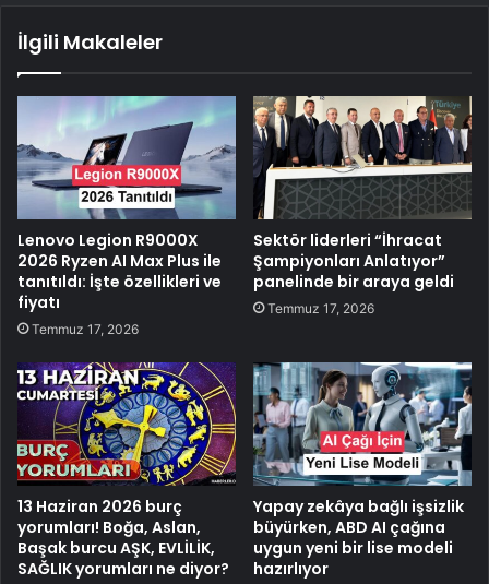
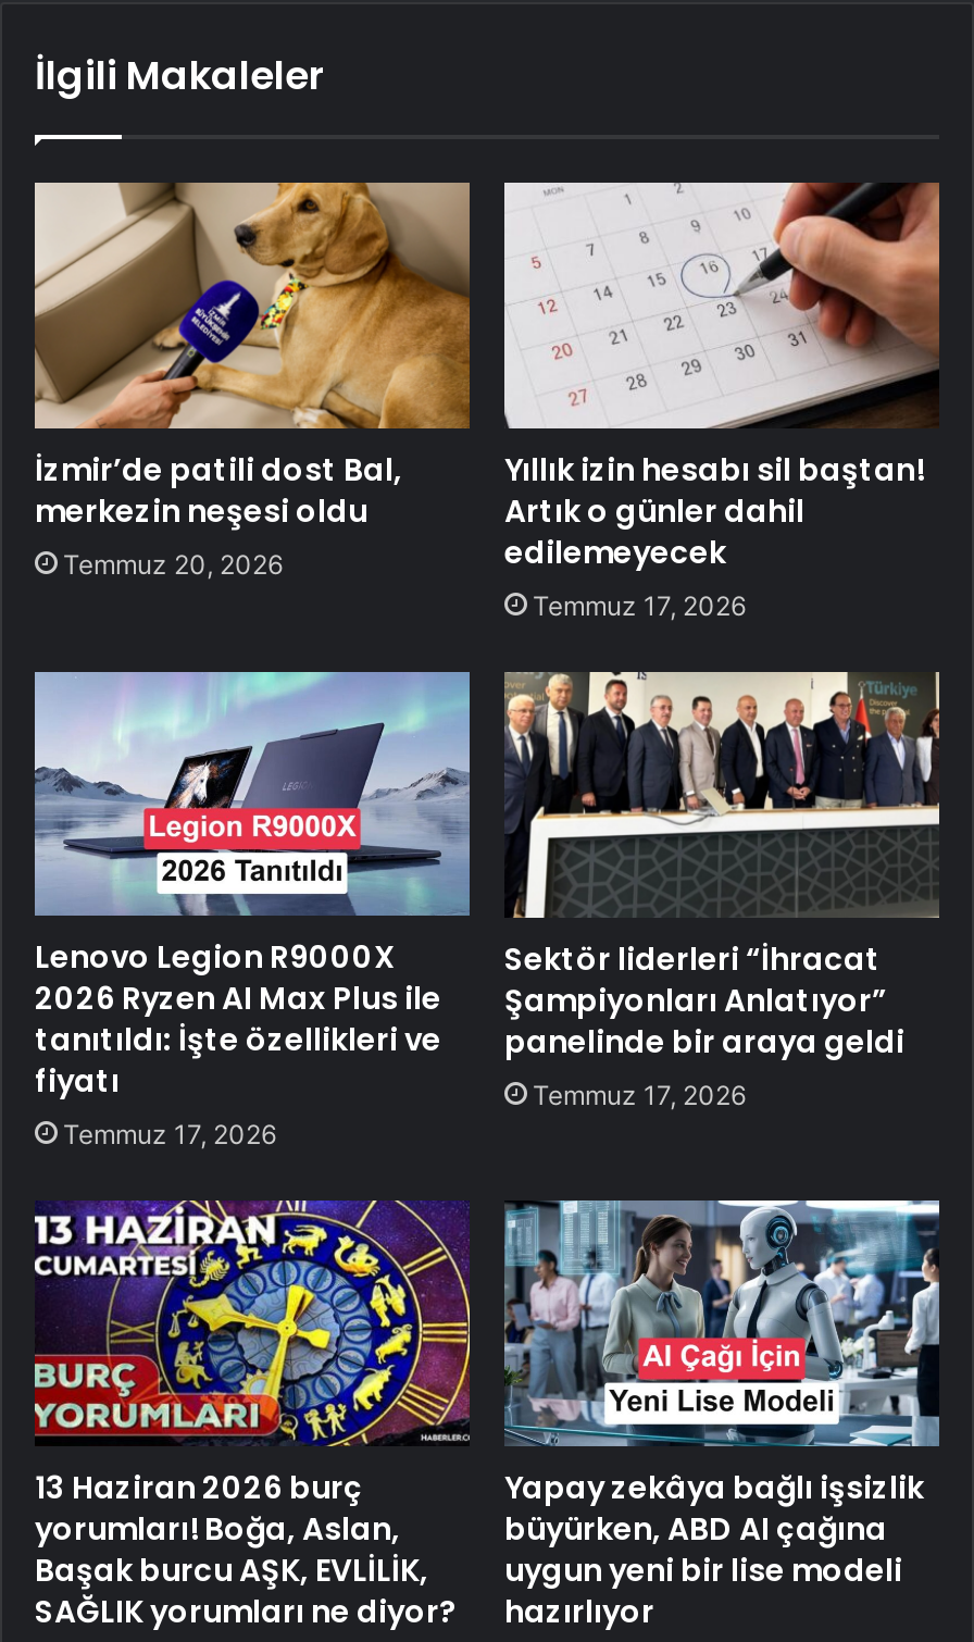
none -> [33,181,472,580] [image] | İzmir’de patili dost Bal, | merkezin neşesi oldu | Temmuz 20, 2026
none -> [502,181,941,622] [image] | Yıllık izin hesabı sil baştan! | Artık o günler dahil | edilemeyecek | Temmuz 17, 2026

